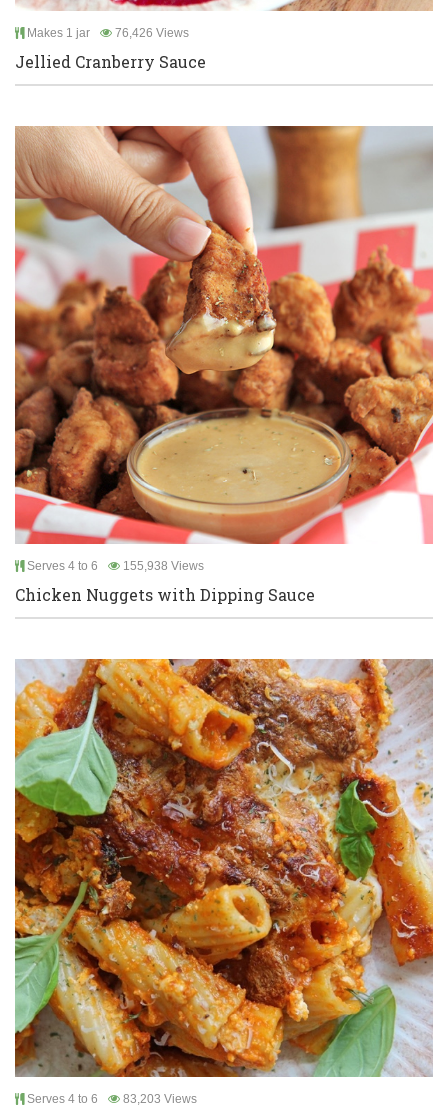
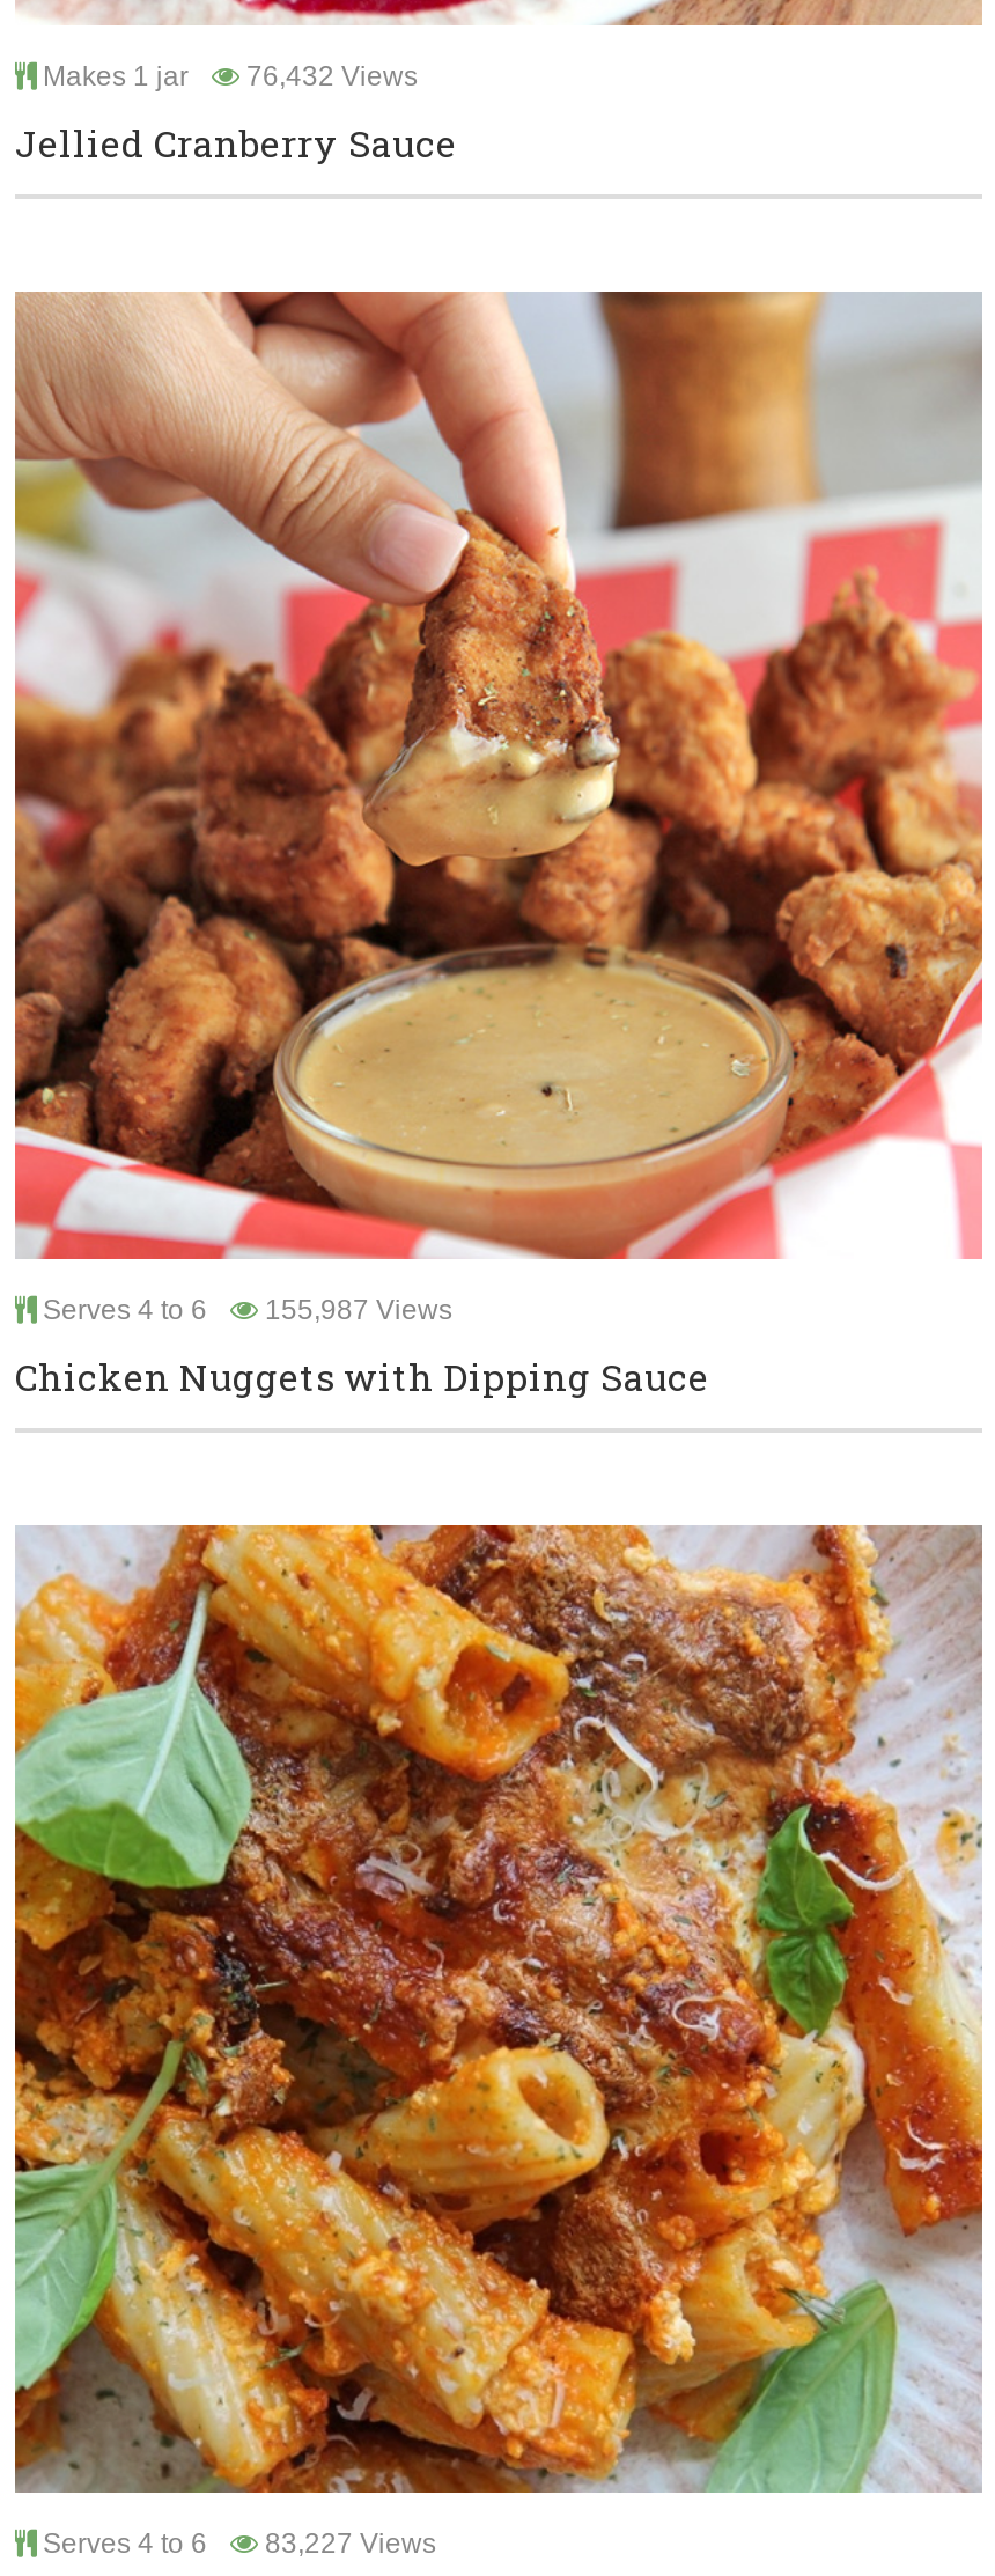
[24,26,189,40] Makes 1 jar 76,426 Views -> [36,60,418,93] Makes 1 jar 76,432 Views
[24,559,204,573] Serves 4 to 6 155,938 Views -> [36,1294,452,1326] Serves 4 to 6 155,987 Views
[24,1092,197,1106] Serves 4 to 6 83,203 Views -> [36,2527,436,2560] Serves 4 to 6 83,227 Views

